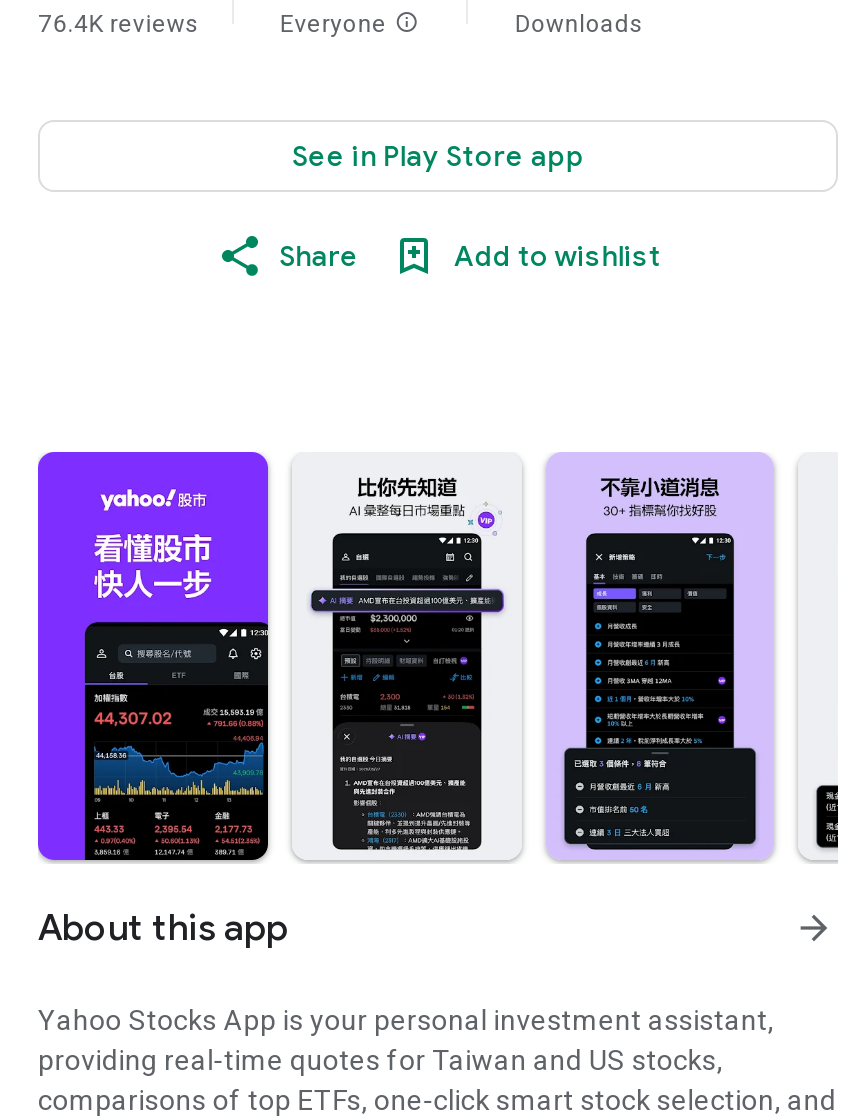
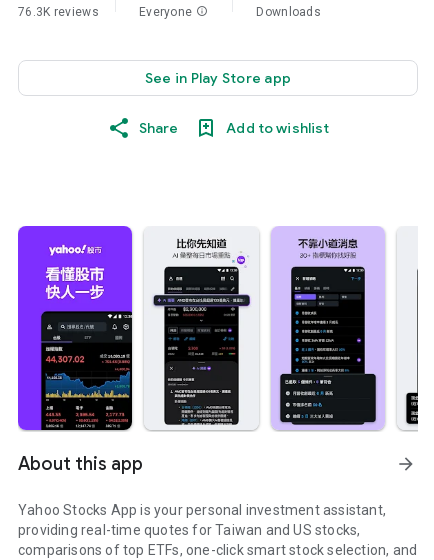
[38,10,200,38] 76.4K reviews -> [18,5,99,19] 76.3K reviews

